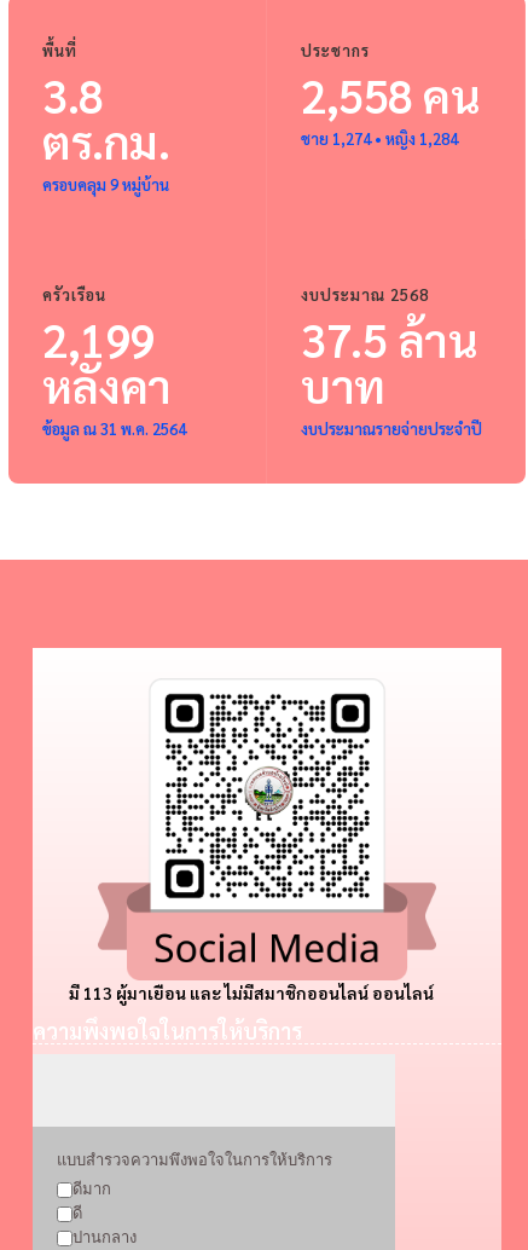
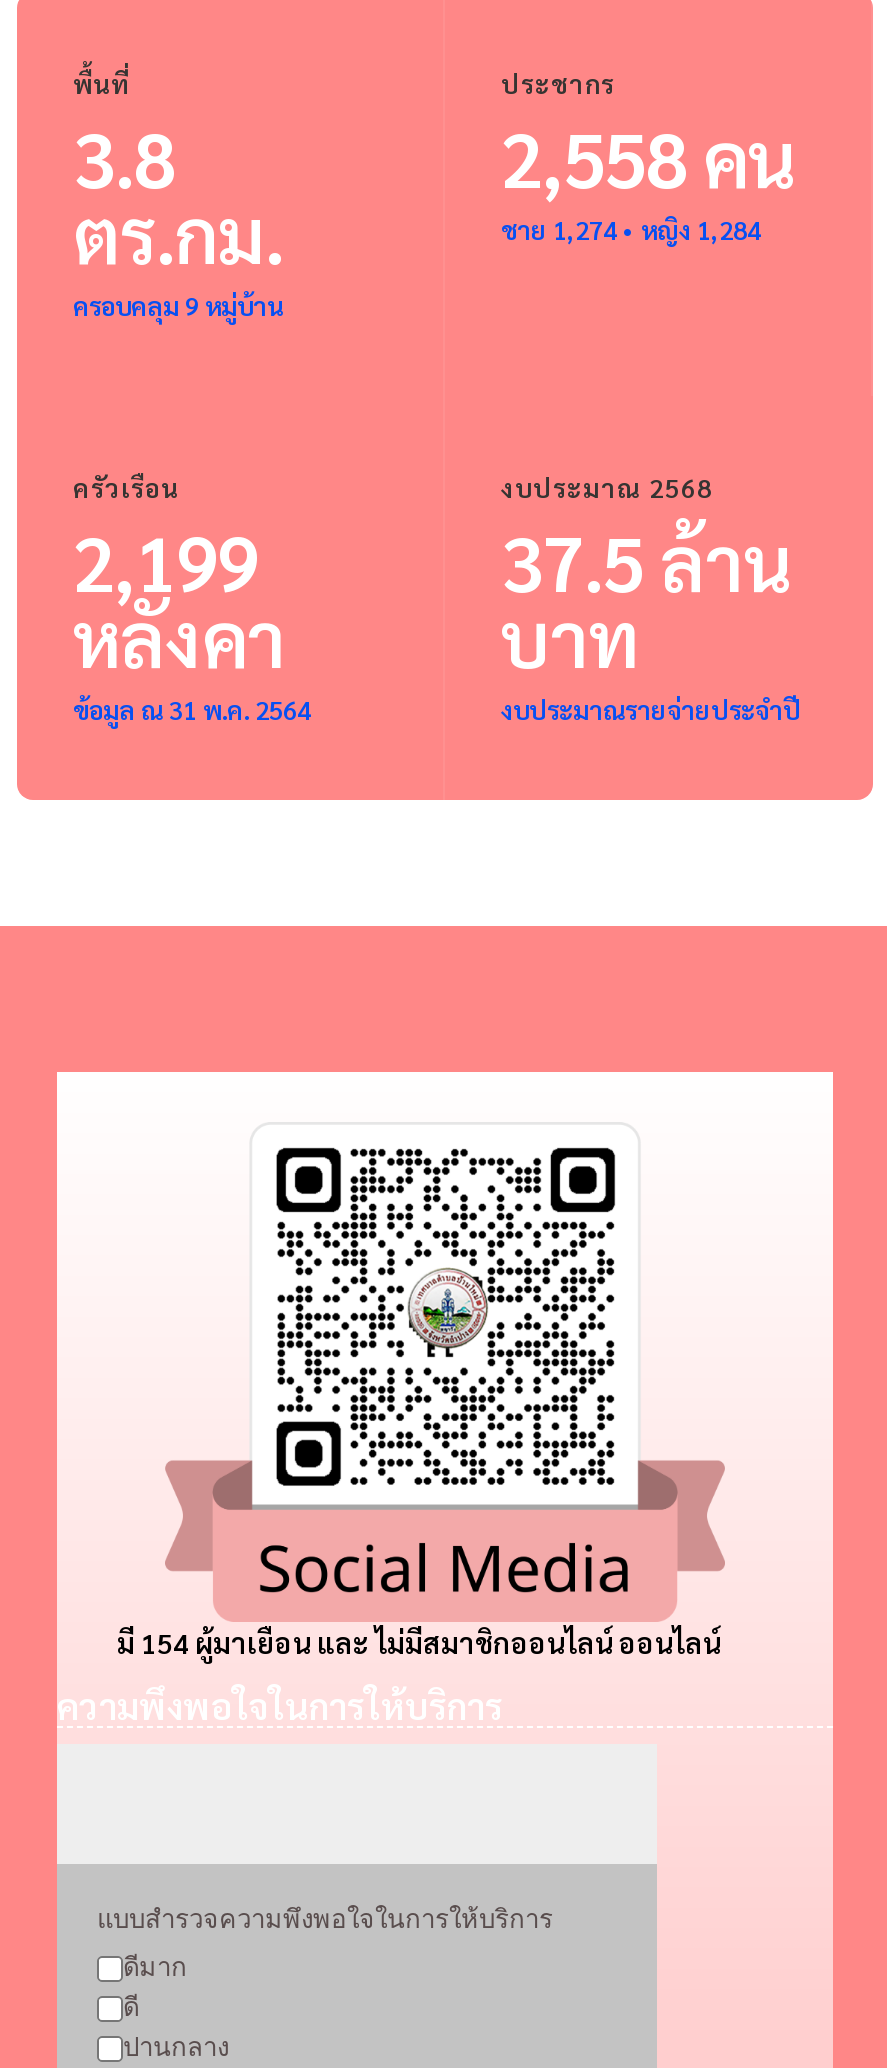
[69,982,434,1004] มี 113 ผู้มาเยือน และ ไม่มีสมาชิกออนไลน์ ออนไลน์ -> [117,1625,721,1661] มี 154 ผู้มาเยือน และ ไม่มีสมาชิกออนไลน์ ออนไลน์

